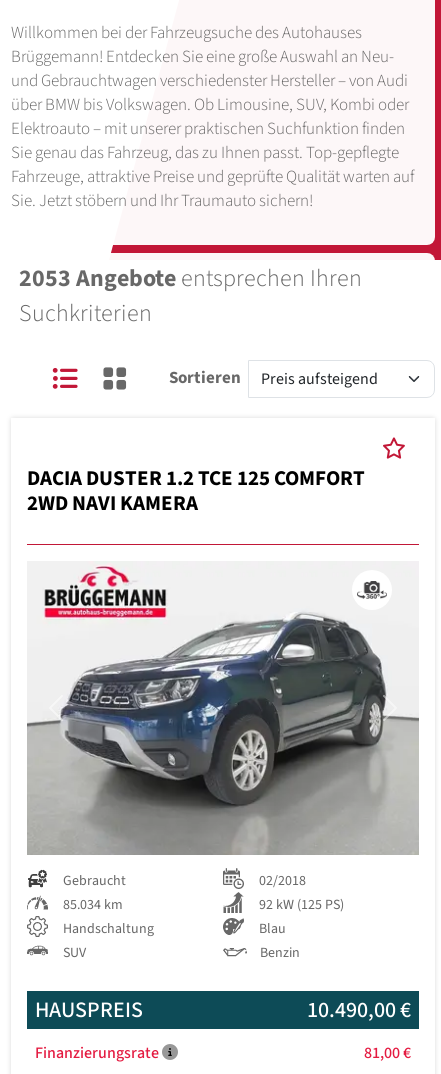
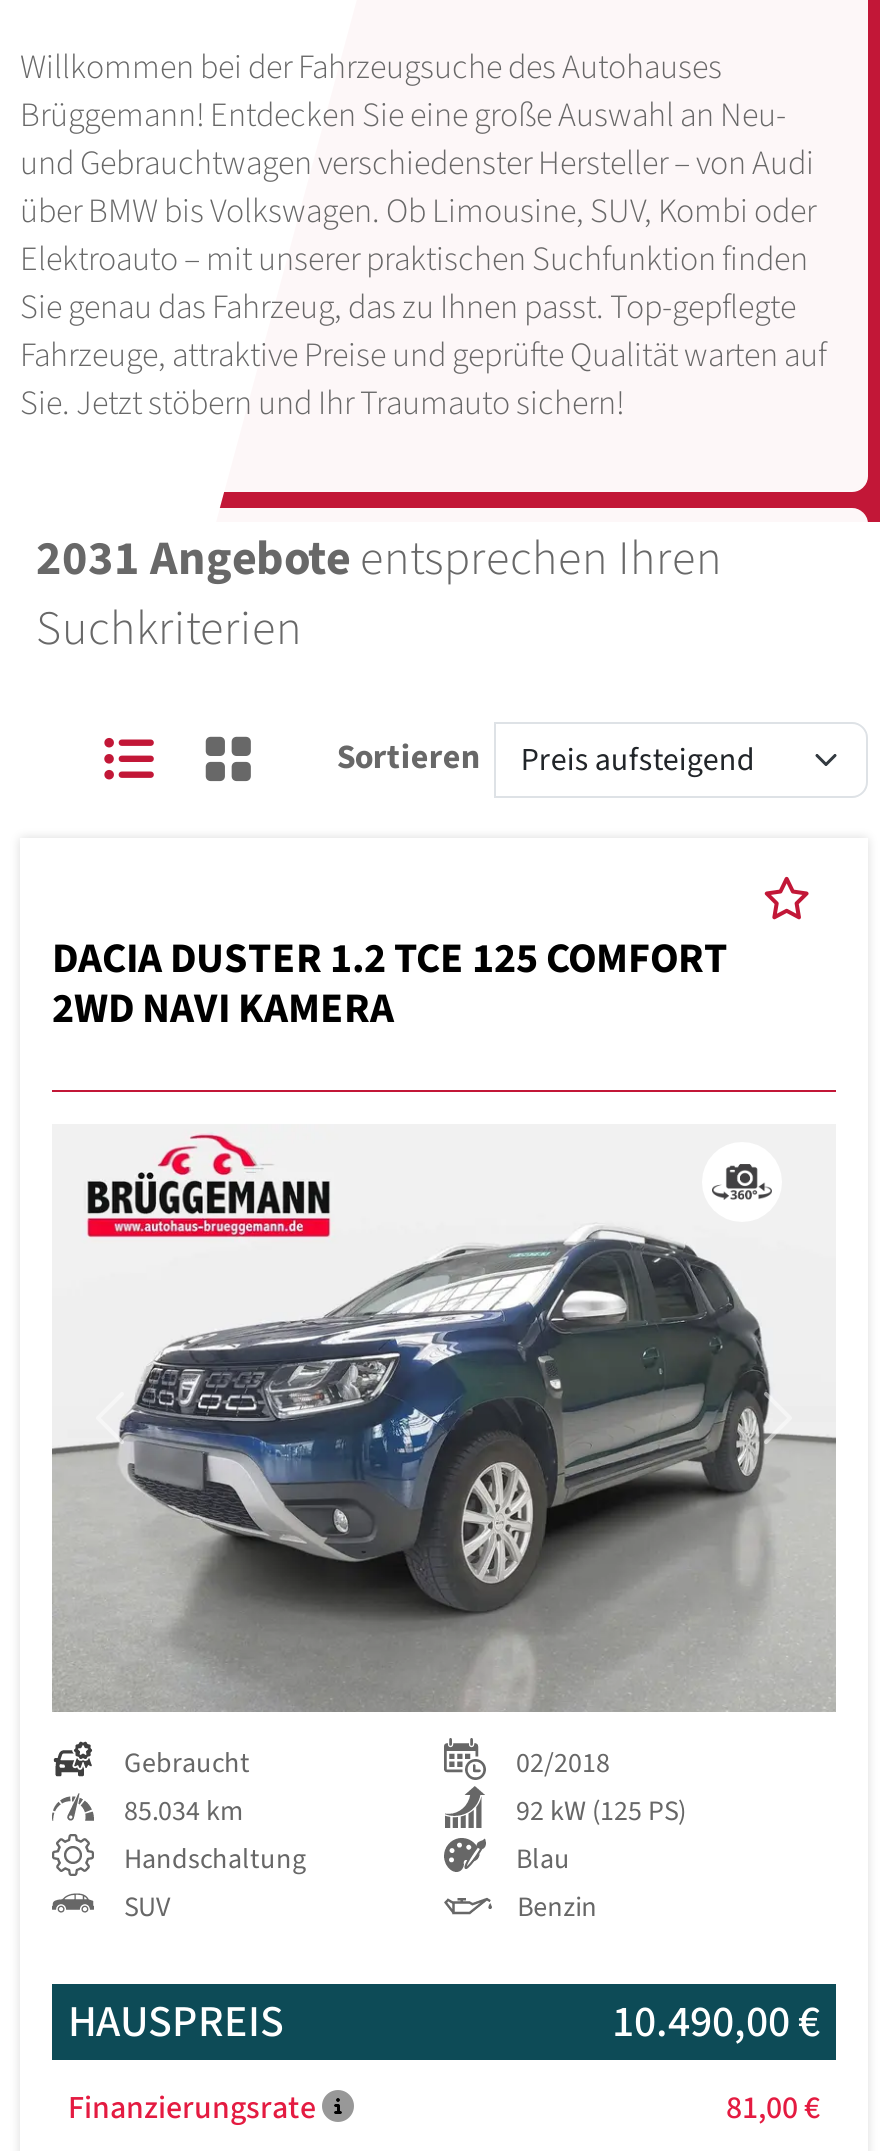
[19,261,362,296] 2053 Angebote entsprechen Ihren -> [36,524,722,594] 2031 Angebote entsprechen Ihren

